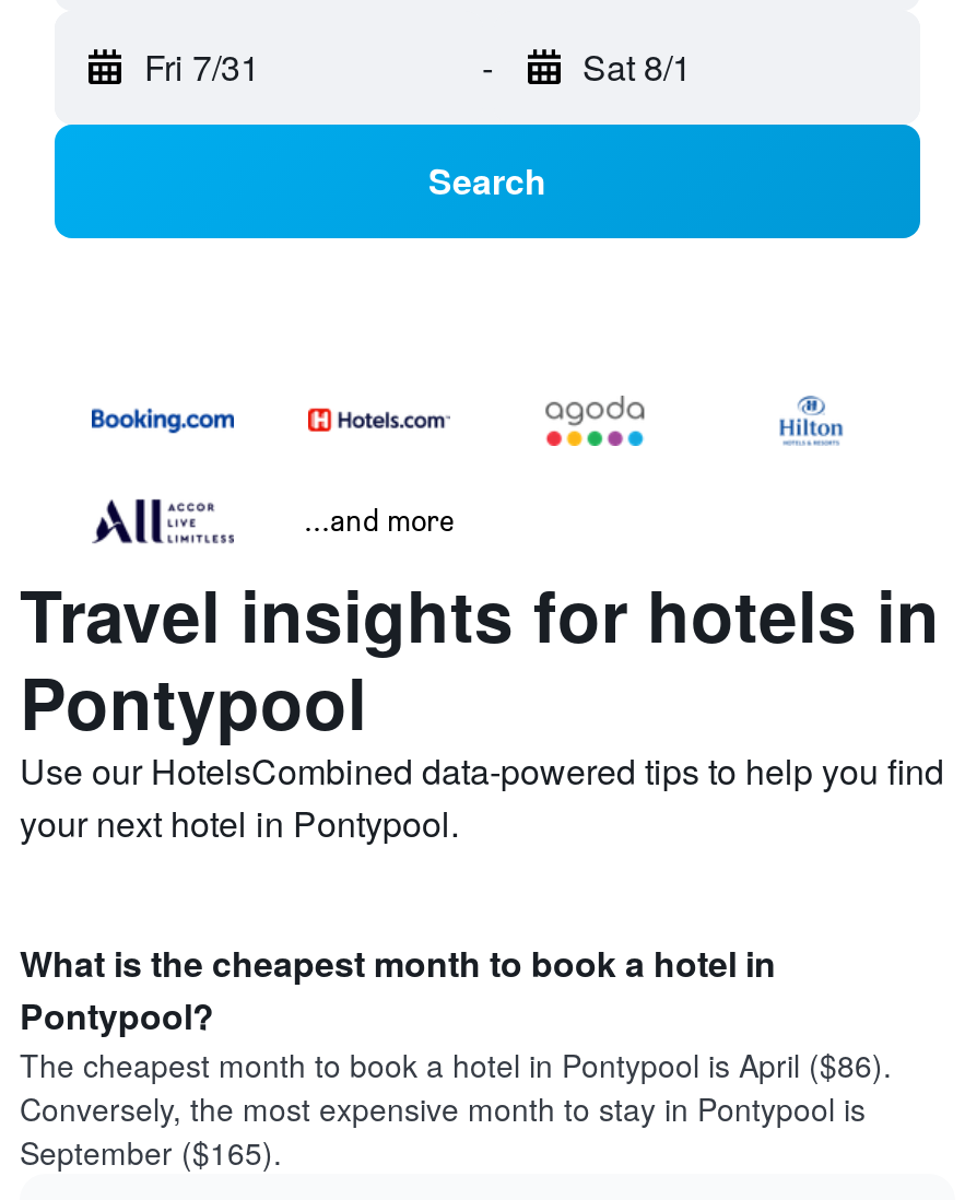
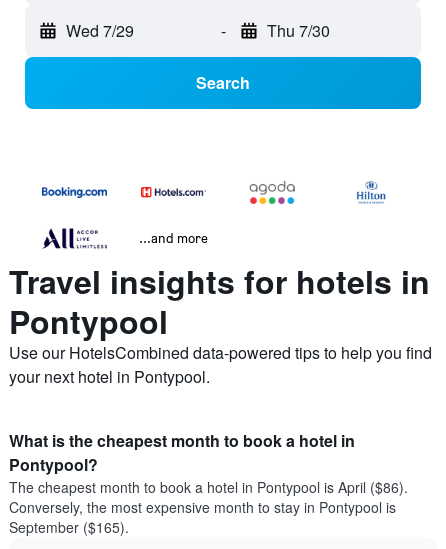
[144,42,260,92] Fri 7/31 -> [66,19,134,42] Wed 7/29
[582,42,692,92] Sat 8/1 -> [266,19,329,42] Thu 7/30

